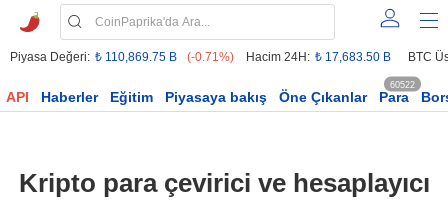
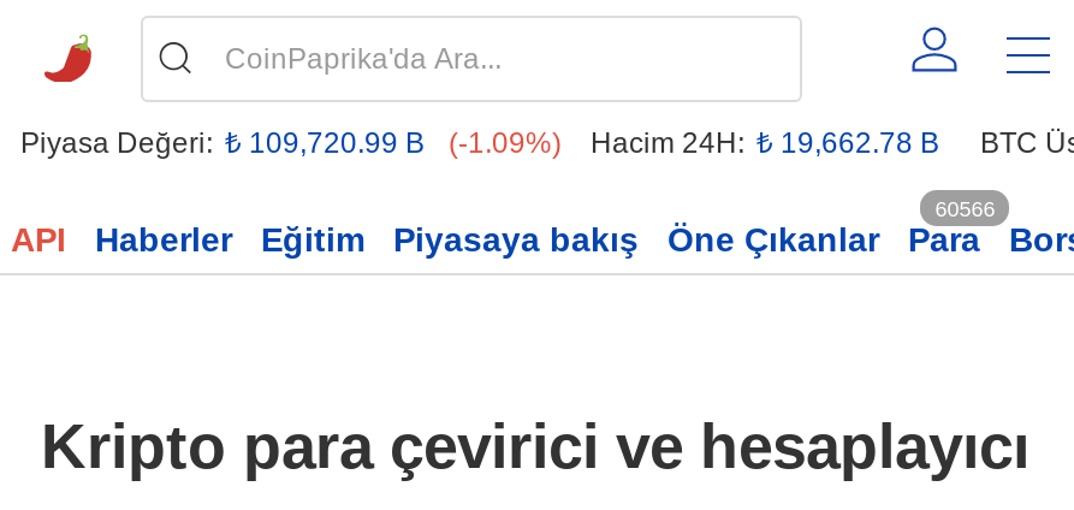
[10,50,177,64] Piyasa Değeri: ₺ 110,869.75 B -> [20,126,425,160] Piyasa Değeri: ₺ 109,720.99 B
[187,50,234,64] (-0.71%) -> [449,126,562,160] (-1.09%)
[246,50,391,64] Hacim 24H: ₺ 17,683.50 B -> [591,126,939,160] Hacim 24H: ₺ 19,662.78 B
[390,79,415,89] 60522 -> [935,196,995,220] 60566

